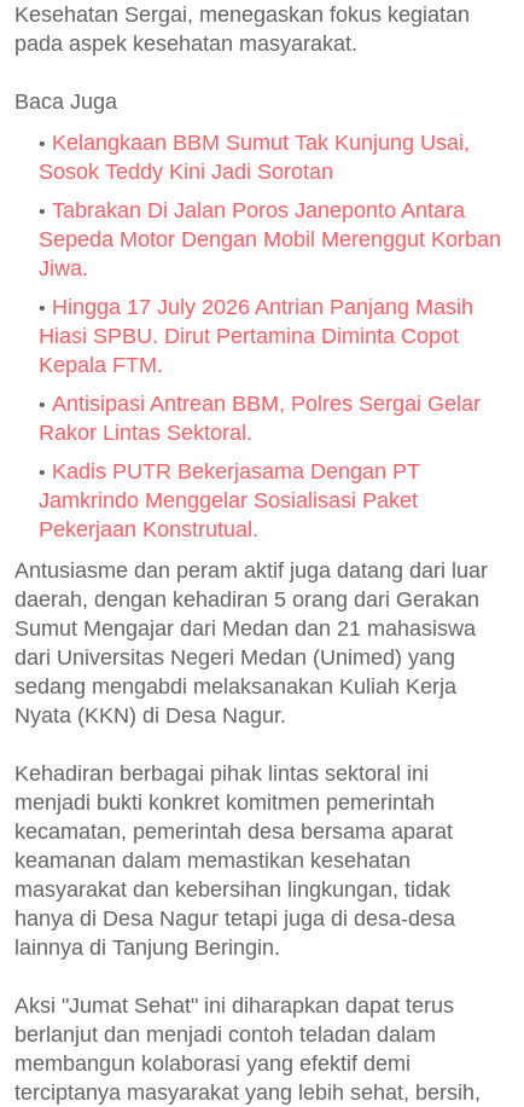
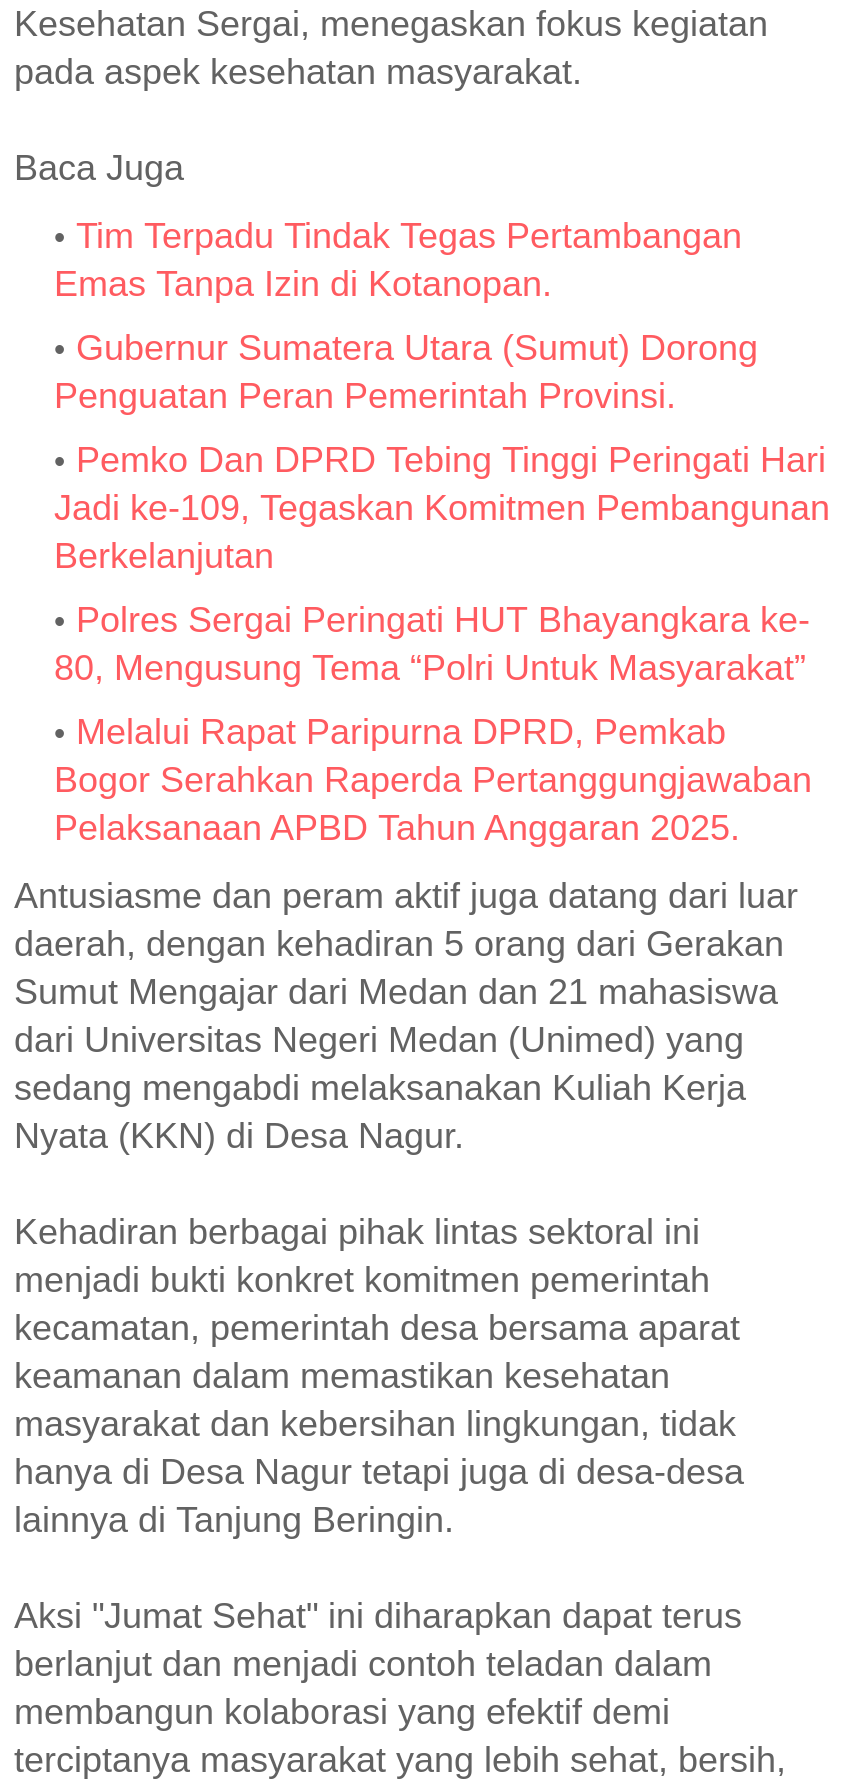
[39,131,470,184] Kelangkaan BBM Sumut Tak Kunjung Usai, | Sosok Teddy Kini Jadi Sorotan -> [54,216,742,304] Tim Terpadu Tindak Tegas Pertambangan | Emas Tanpa Izin di Kotanopan.
[39,198,501,280] Tabrakan Di Jalan Poros Janeponto Antara | Sepeda Motor Dengan Mobil Merenggut Korban | Jiwa. -> [54,328,758,416] Gubernur Sumatera Utara (Sumut) Dorong | Penguatan Peran Pemerintah Provinsi.
[39,295,473,377] Hingga 17 July 2026 Antrian Panjang Masih | Hiasi SPBU. Dirut Pertamina Diminta Copot | Kepala FTM. -> [54,440,830,576] Pemko Dan DPRD Tebing Tinggi Peringati Hari | Jadi ke-109, Tegaskan Komitmen Pembangunan | Berkelanjutan
[39,392,481,445] Antisipasi Antrean BBM, Polres Sergai Gelar | Rakor Lintas Sektoral. -> [54,600,810,688] Polres Sergai Peringati HUT Bhayangkara ke- | 80, Mengusung Tema “Polri Untuk Masyarakat”
[39,459,420,541] Kadis PUTR Bekerjasama Dengan PT | Jamkrindo Menggelar Sosialisasi Paket | Pekerjaan Konstrutual. -> [54,712,812,848] Melalui Rapat Paripurna DPRD, Pemkab | Bogor Serahkan Raperda Pertanggungjawaban | Pelaksanaan APBD Tahun Anggaran 2025.

